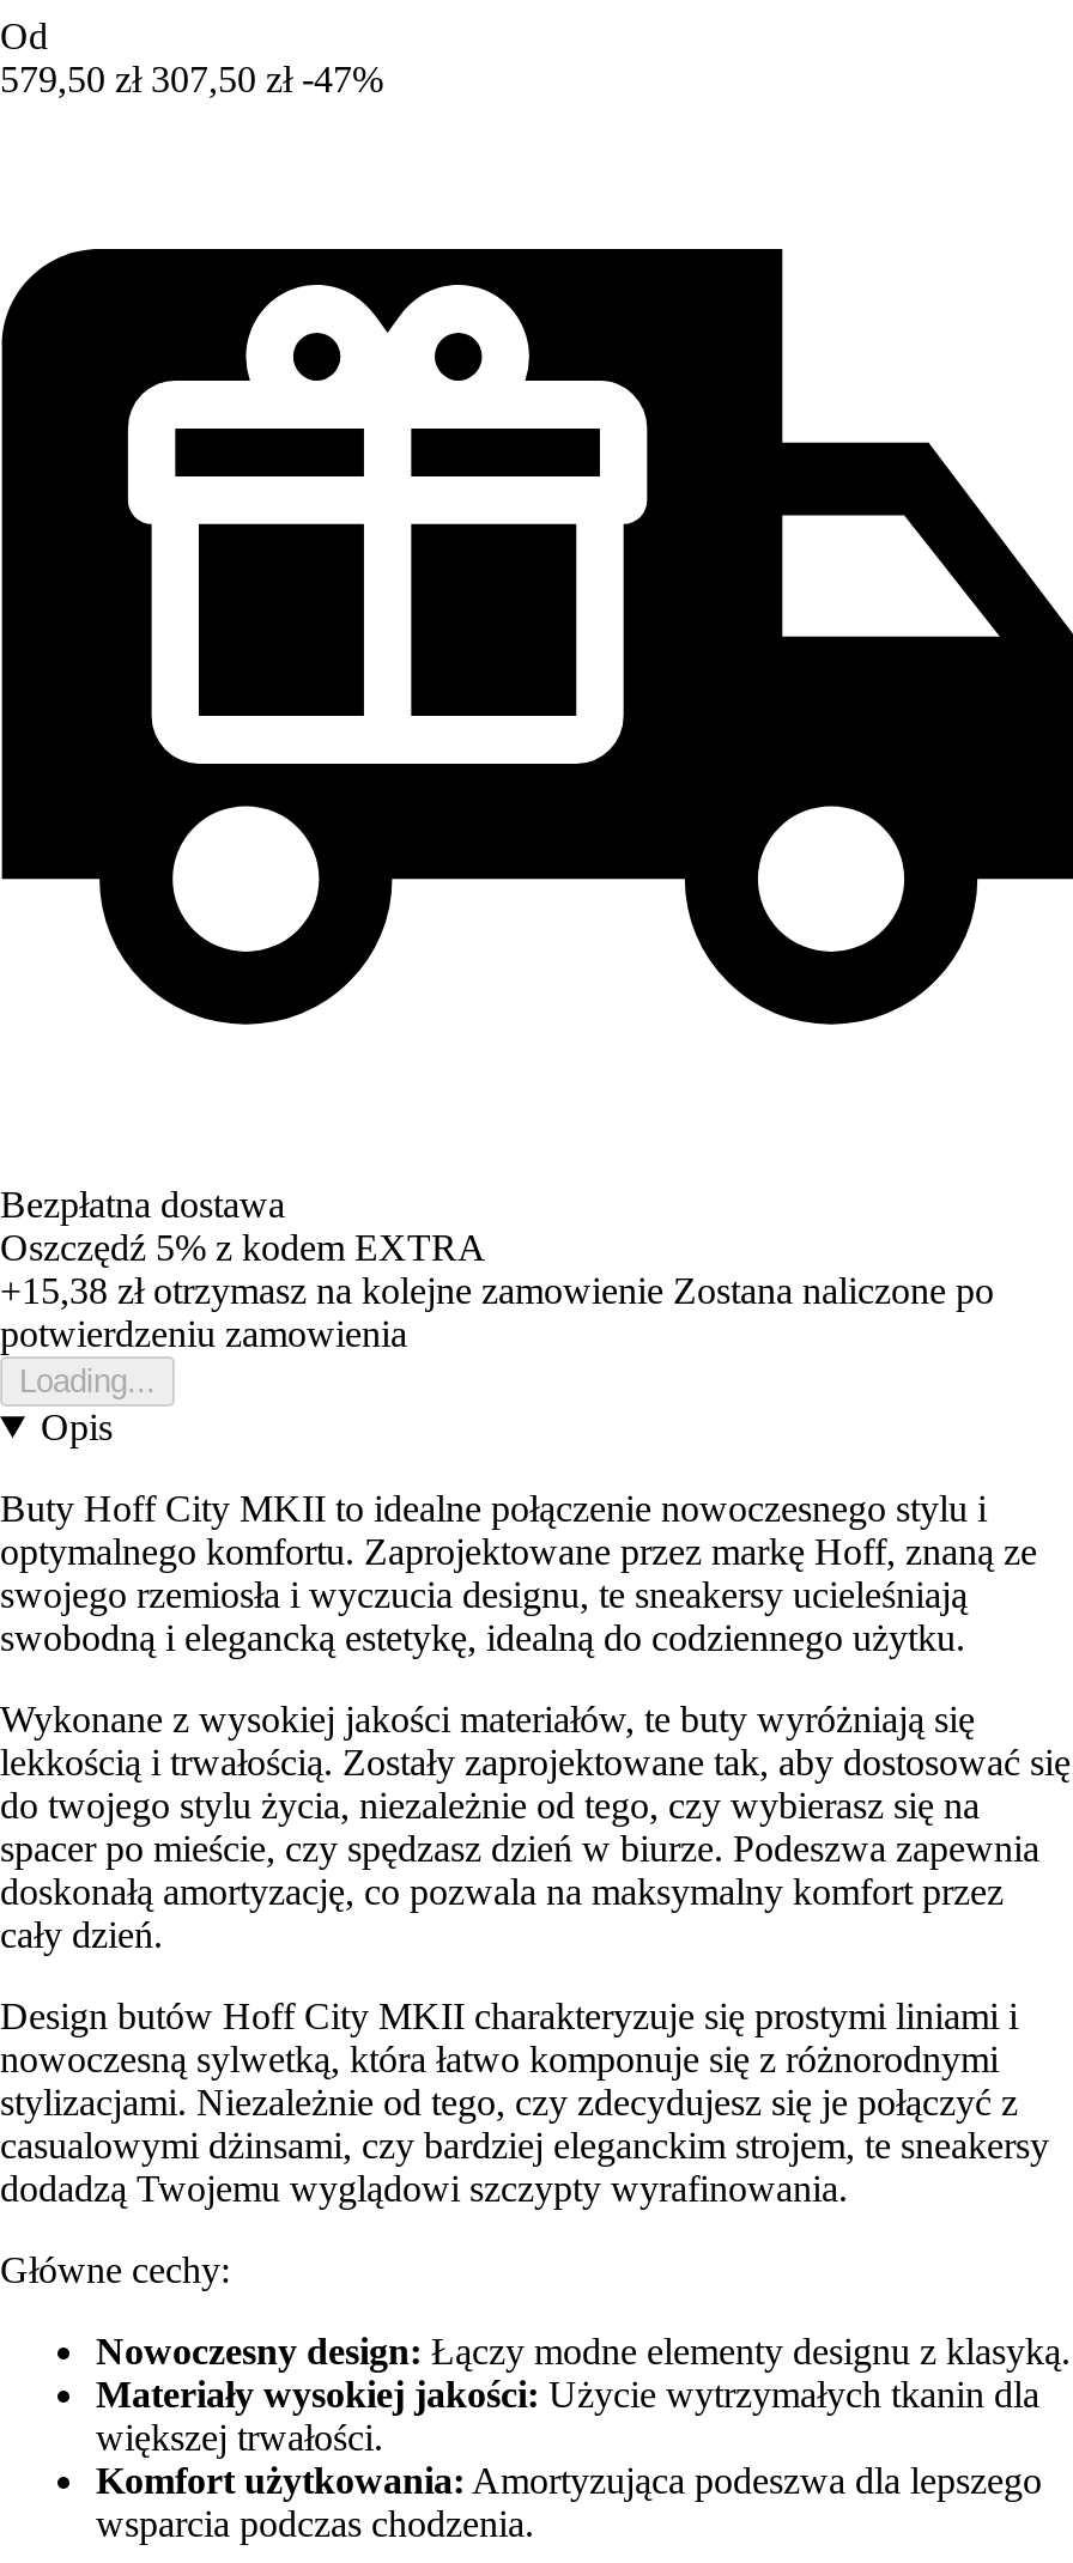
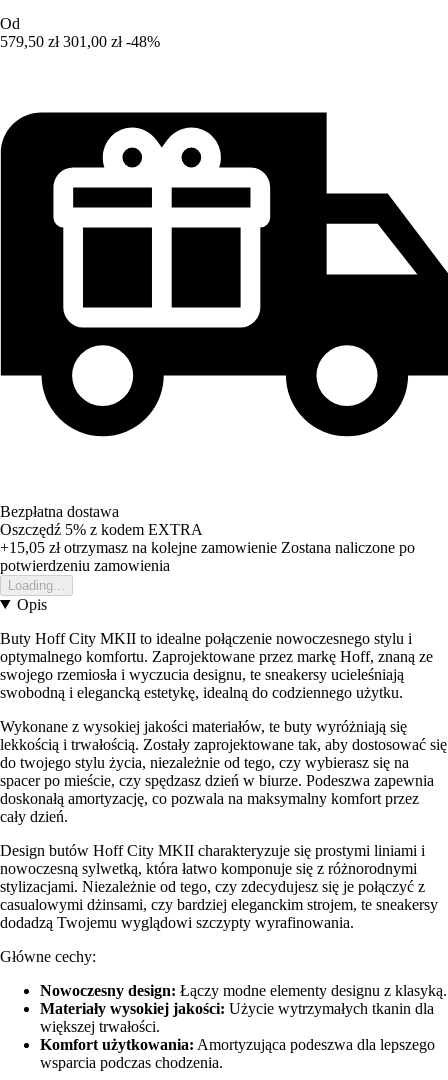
[0,58,383,99] 579,50 zł 307,50 zł -47% -> [0,33,160,50] 579,50 zł 301,00 zł -48%
[0,1270,994,1311] +15,38 zł otrzymasz na kolejne zamowienie Zostana naliczone po -> [0,539,415,556] +15,05 zł otrzymasz na kolejne zamowienie Zostana naliczone po

